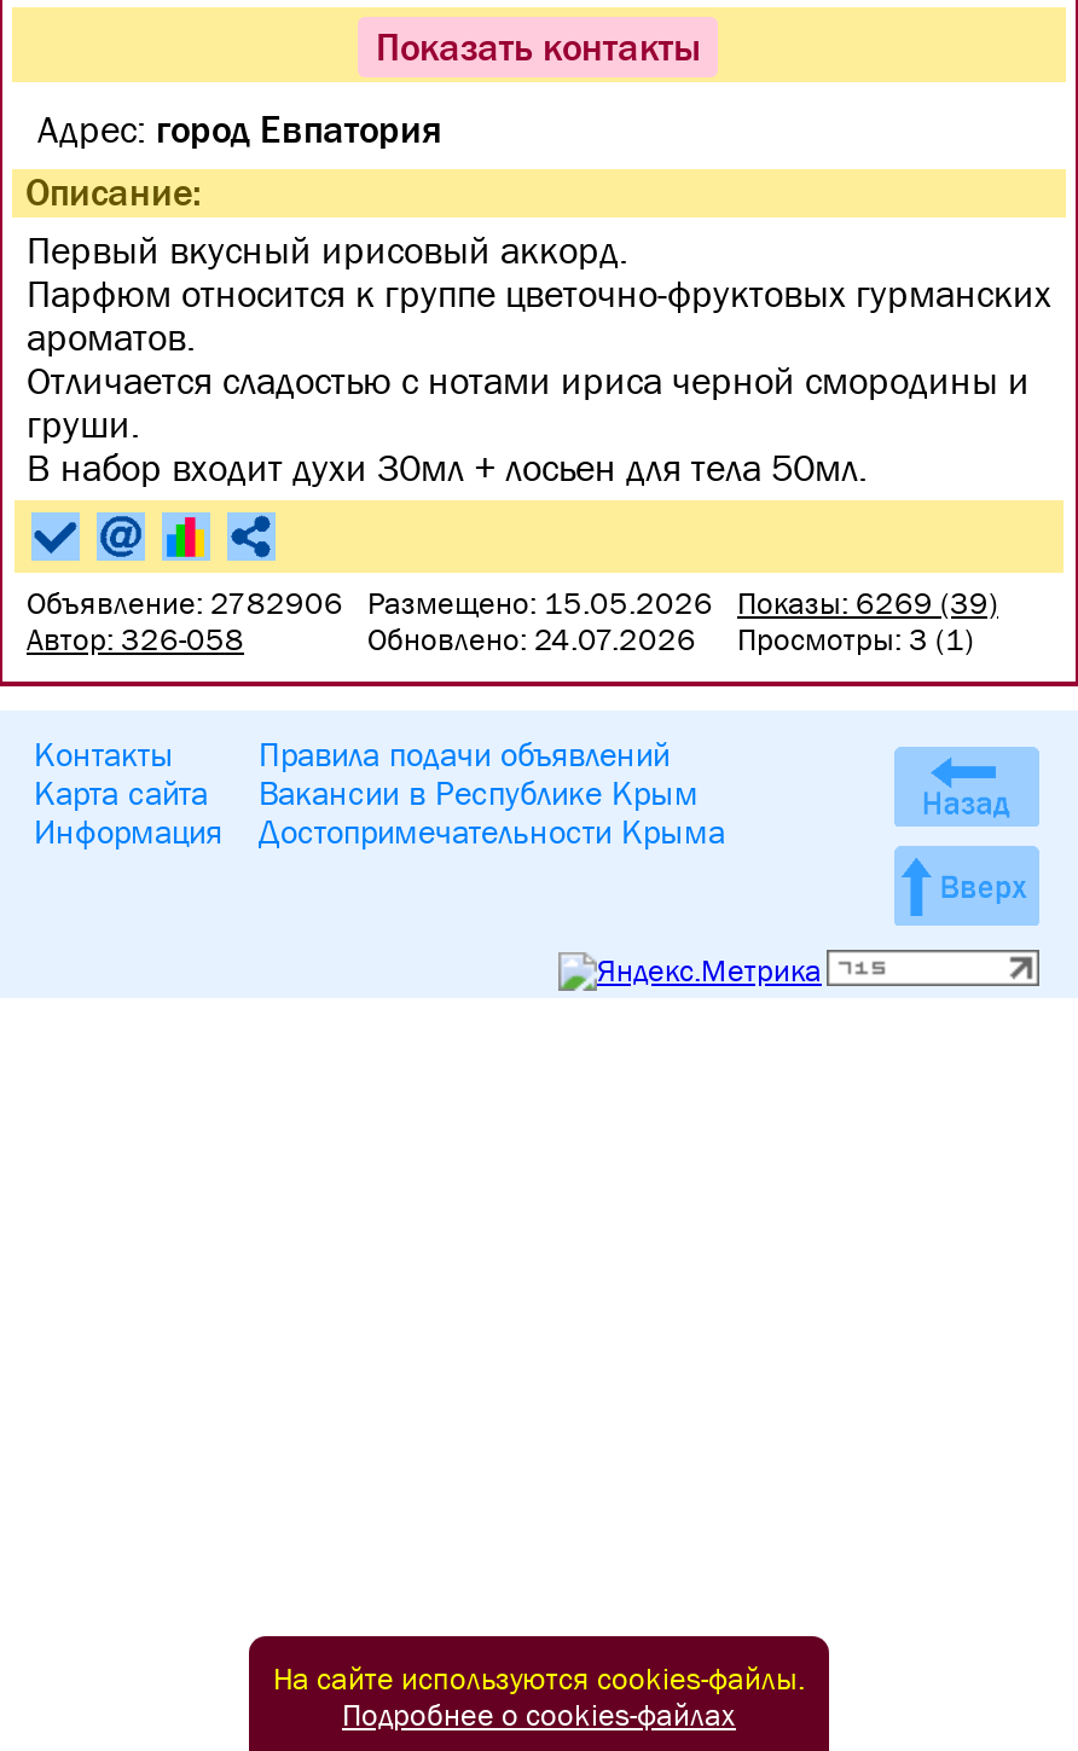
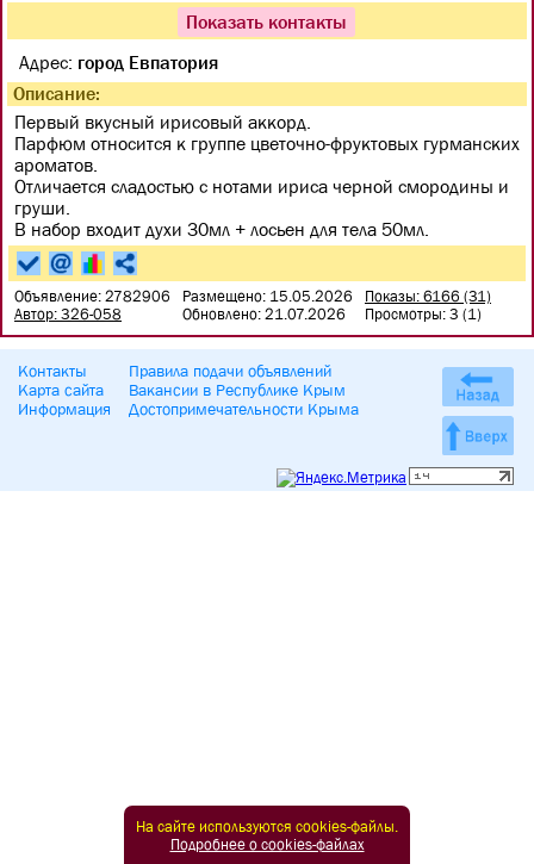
[27,585,998,621] Объявление: 2782906 Размещено: 15.05.2026 Показы: 6269 (39) -> [14,287,491,305] Объявление: 2782906 Размещено: 15.05.2026 Показы: 6166 (31)
[367,621,696,657] Обновлено: 24.07.2026 -> [182,305,346,323] Обновлено: 21.07.2026

